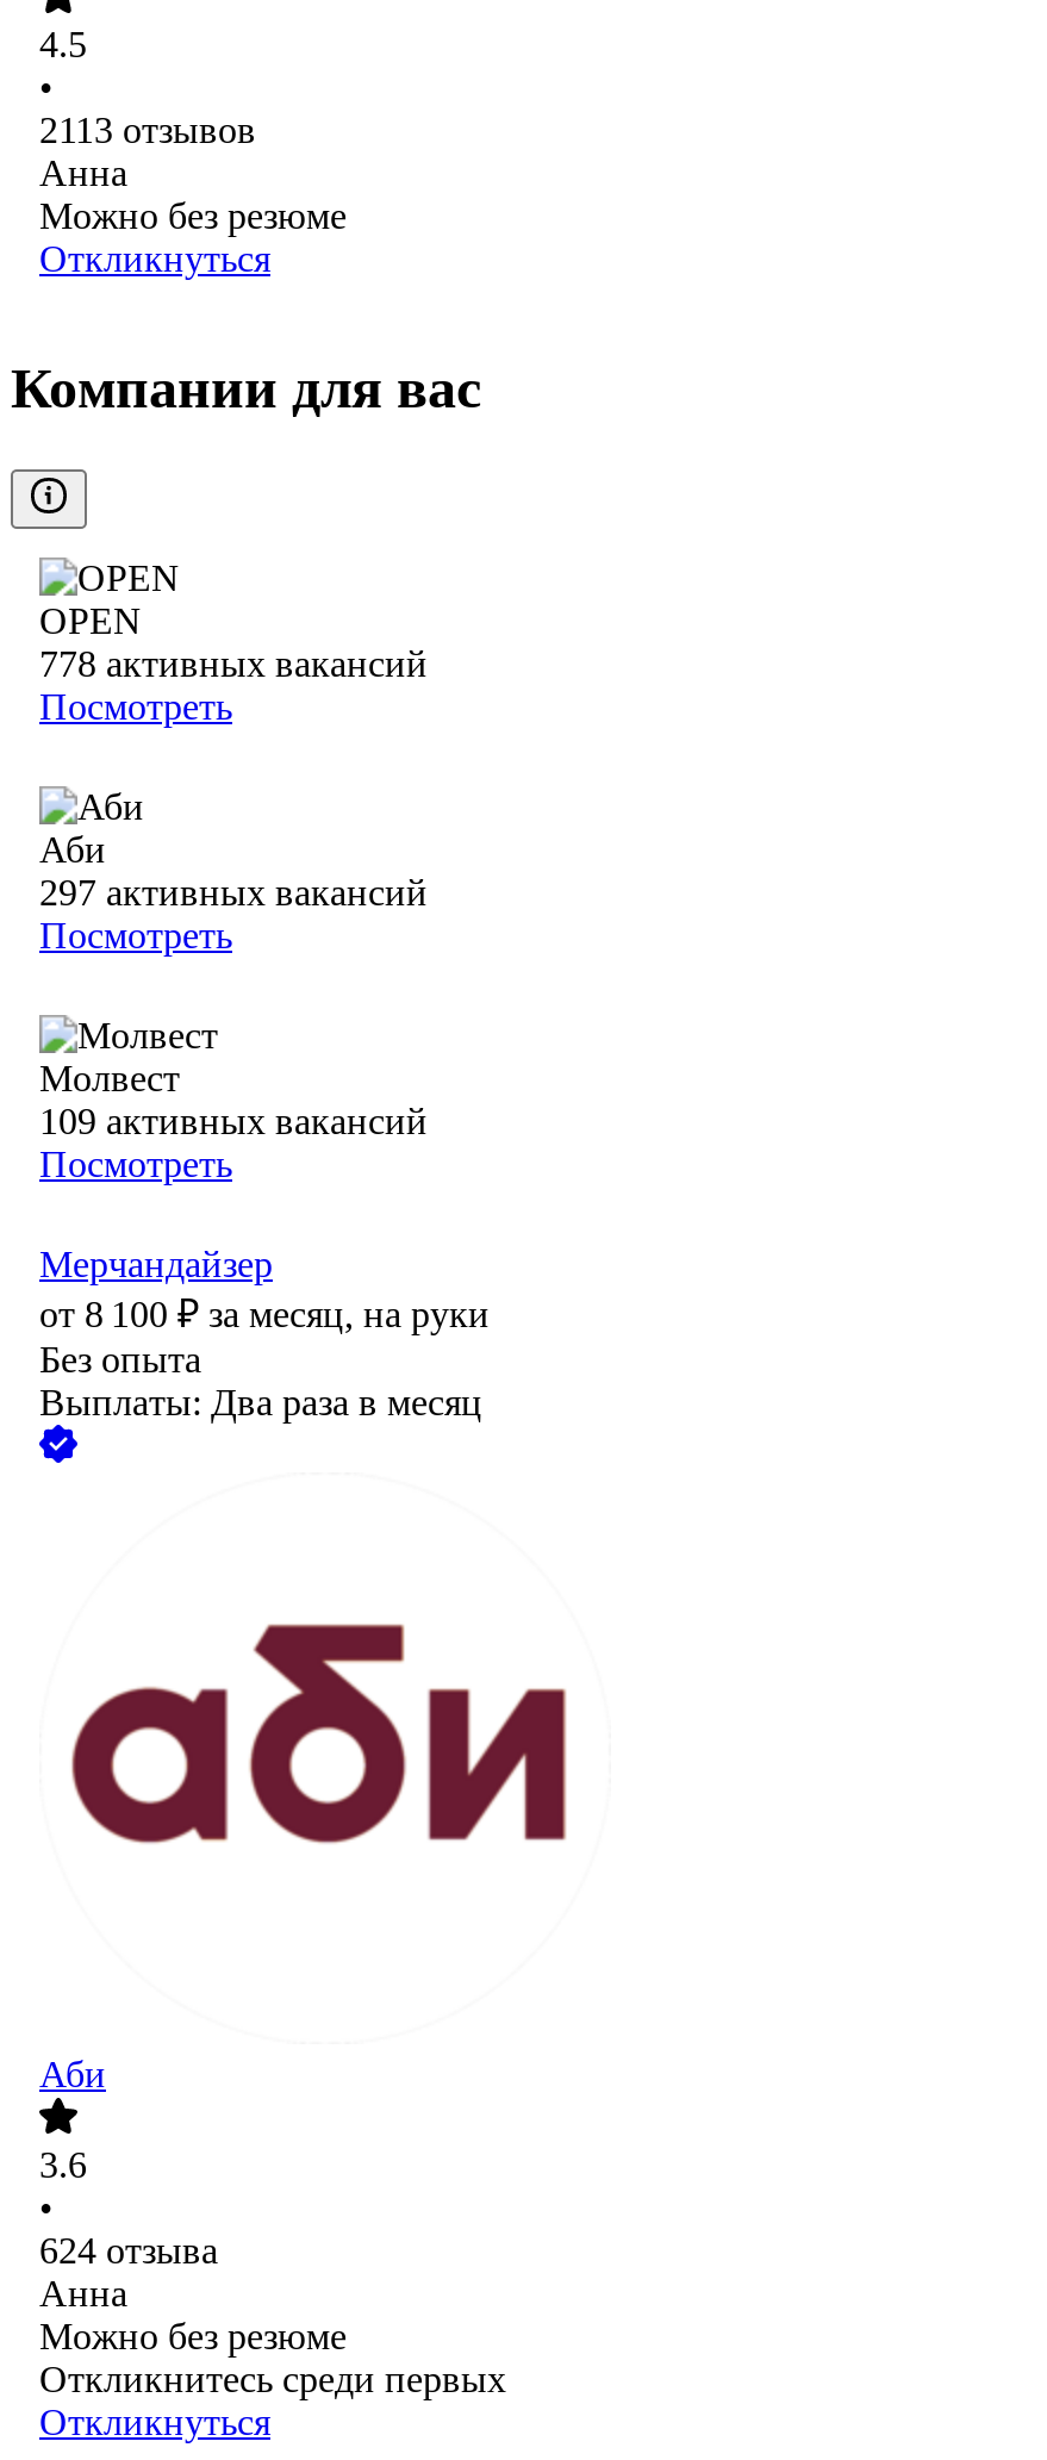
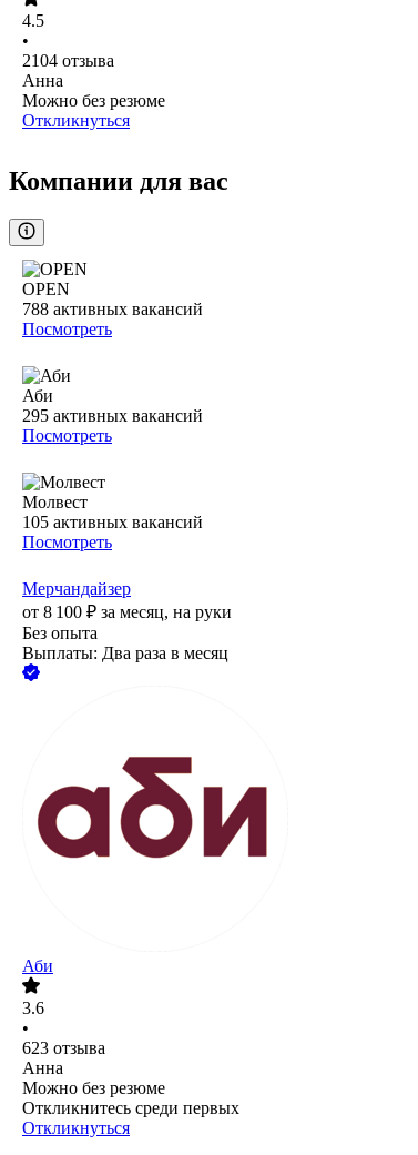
[39,111,256,151] 2113 отзывов -> [22,52,114,70] 2104 отзыва
[39,644,428,685] 778 активных вакансий -> [22,300,203,319] 788 активных вакансий
[39,873,428,913] 297 активных вакансий -> [22,406,203,425] 295 активных вакансий
[39,1101,428,1142] 109 активных вакансий -> [22,513,203,532] 105 активных вакансий
[39,2231,218,2271] 624 отзыва -> [22,1039,105,1058] 623 отзыва

